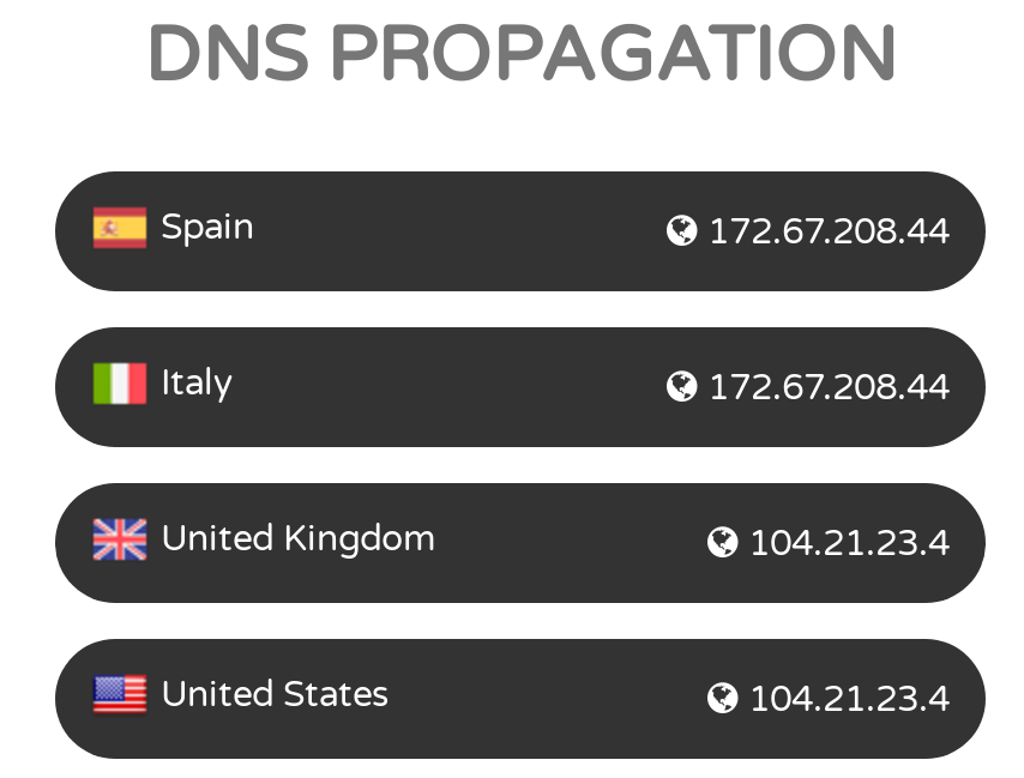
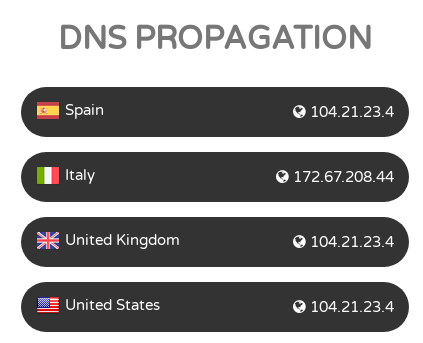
[698,210,950,253] 172.67.208.44 -> [306,103,394,121] 104.21.23.4

